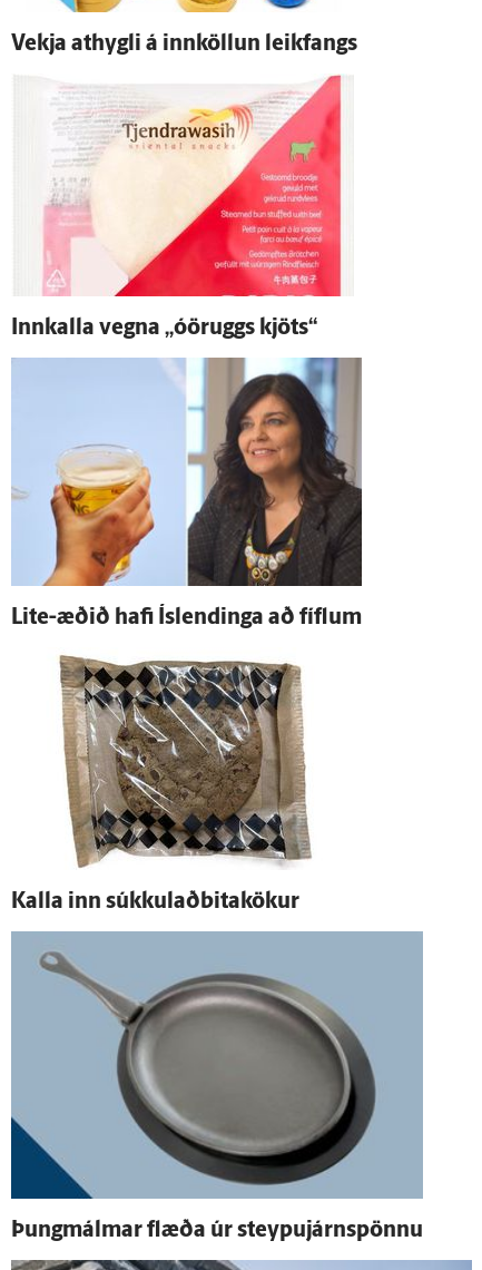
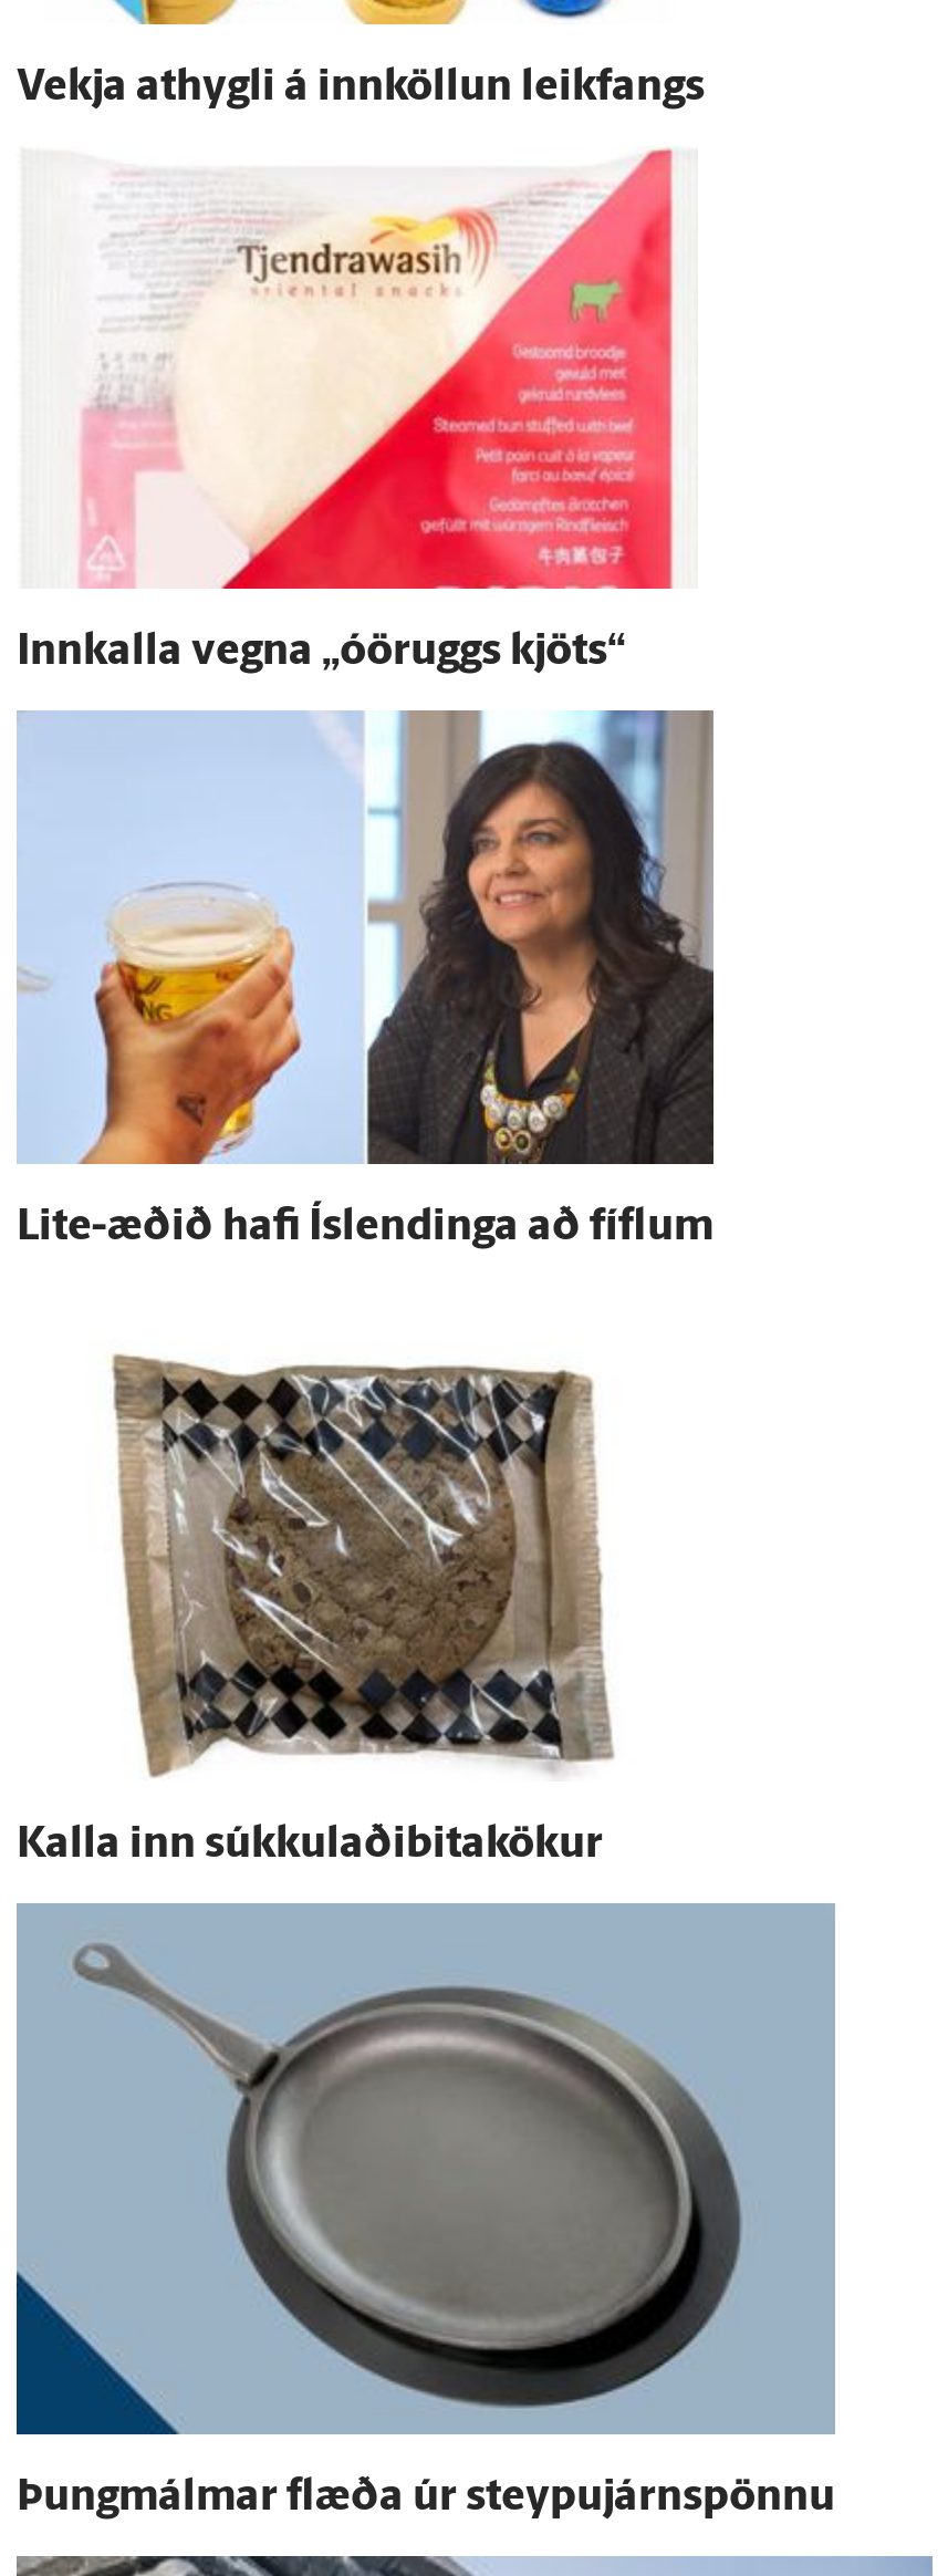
[11,891,299,914] Kalla inn súkkulaðbitakökur -> [17,1824,603,1868] Kalla inn súkkulaðibitakökur

